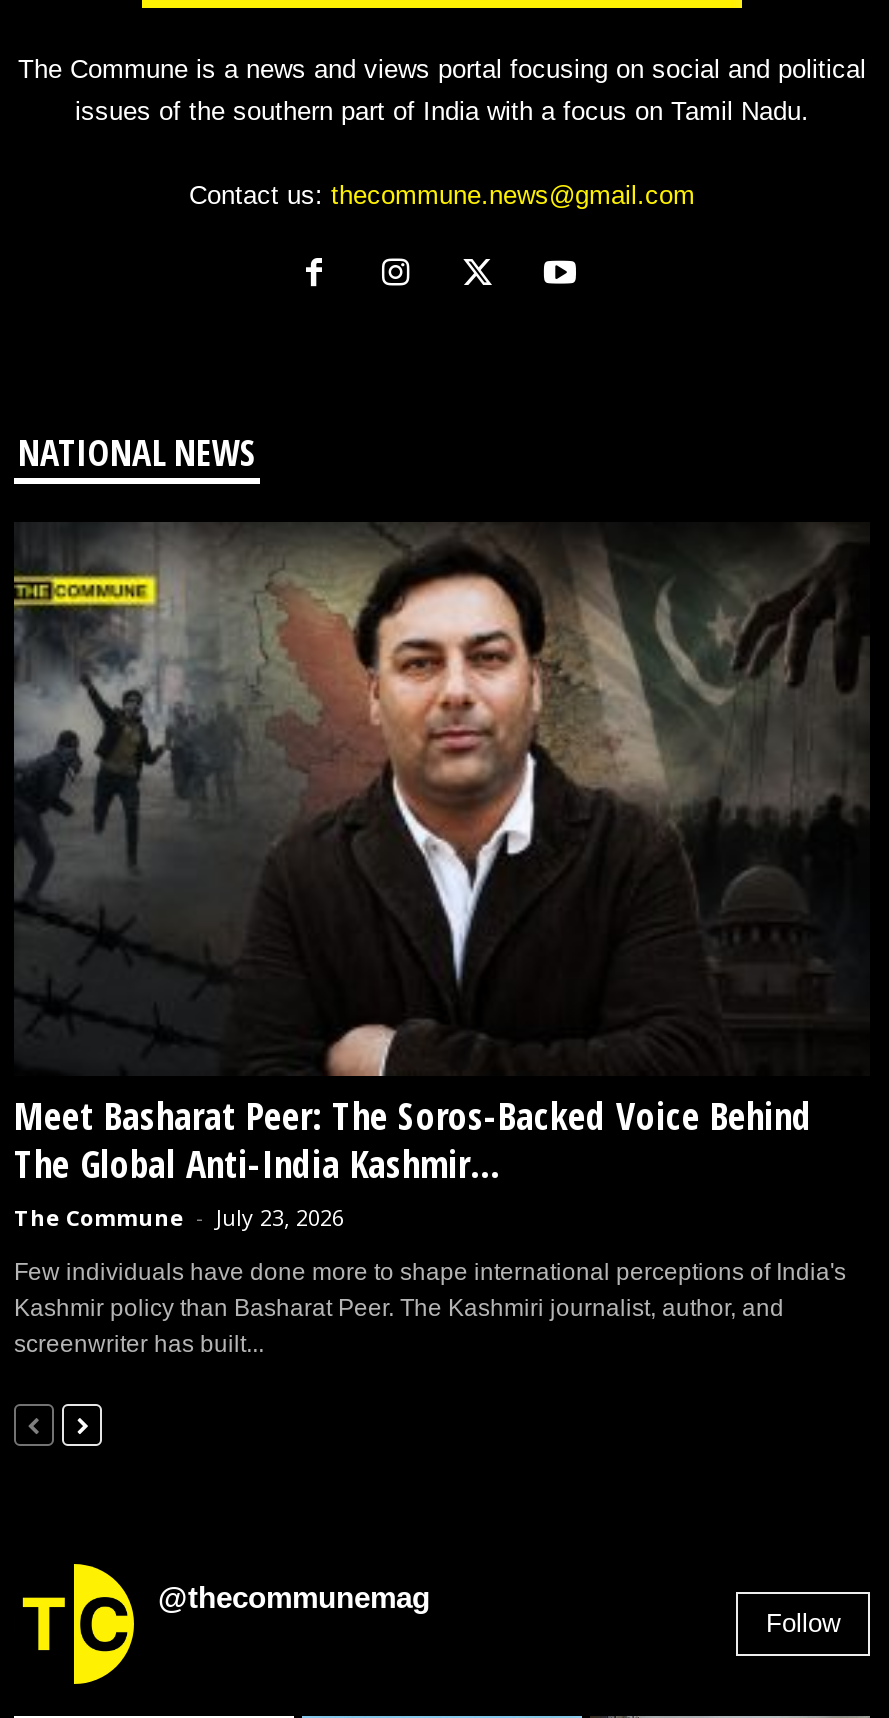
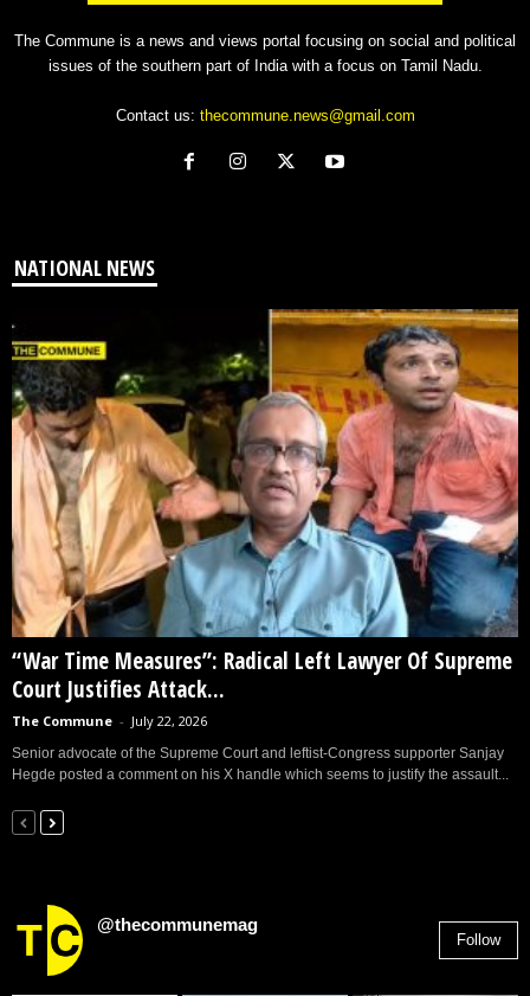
[14,522,870,1232] [image] | Meet Basharat Peer: The Soros-Backed Voice Behind | The Global Anti-India Kashmir... | The Commune - July 23, 2026 -> [11,308,519,730] [image] | “War Time Measures”: Radical Left Lawyer Of Supreme | Court Justifies Attack... | The Commune - July 22, 2026
[14,1258,846,1358] Few individuals have done more to shape international perceptions of India's | Kashmir policy than Basharat Peer. The Kashmiri journalist, author, and | screenwriter has built... -> [12,745,509,783] Senior advocate of the Supreme Court and leftist-Congress supporter Sanjay | Hegde posted a comment on his X handle which seems to justify the assault...

